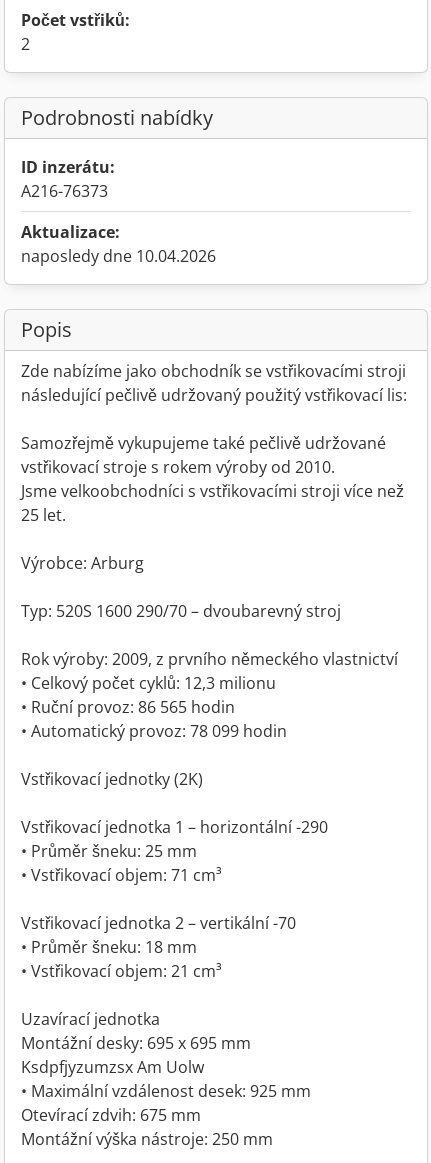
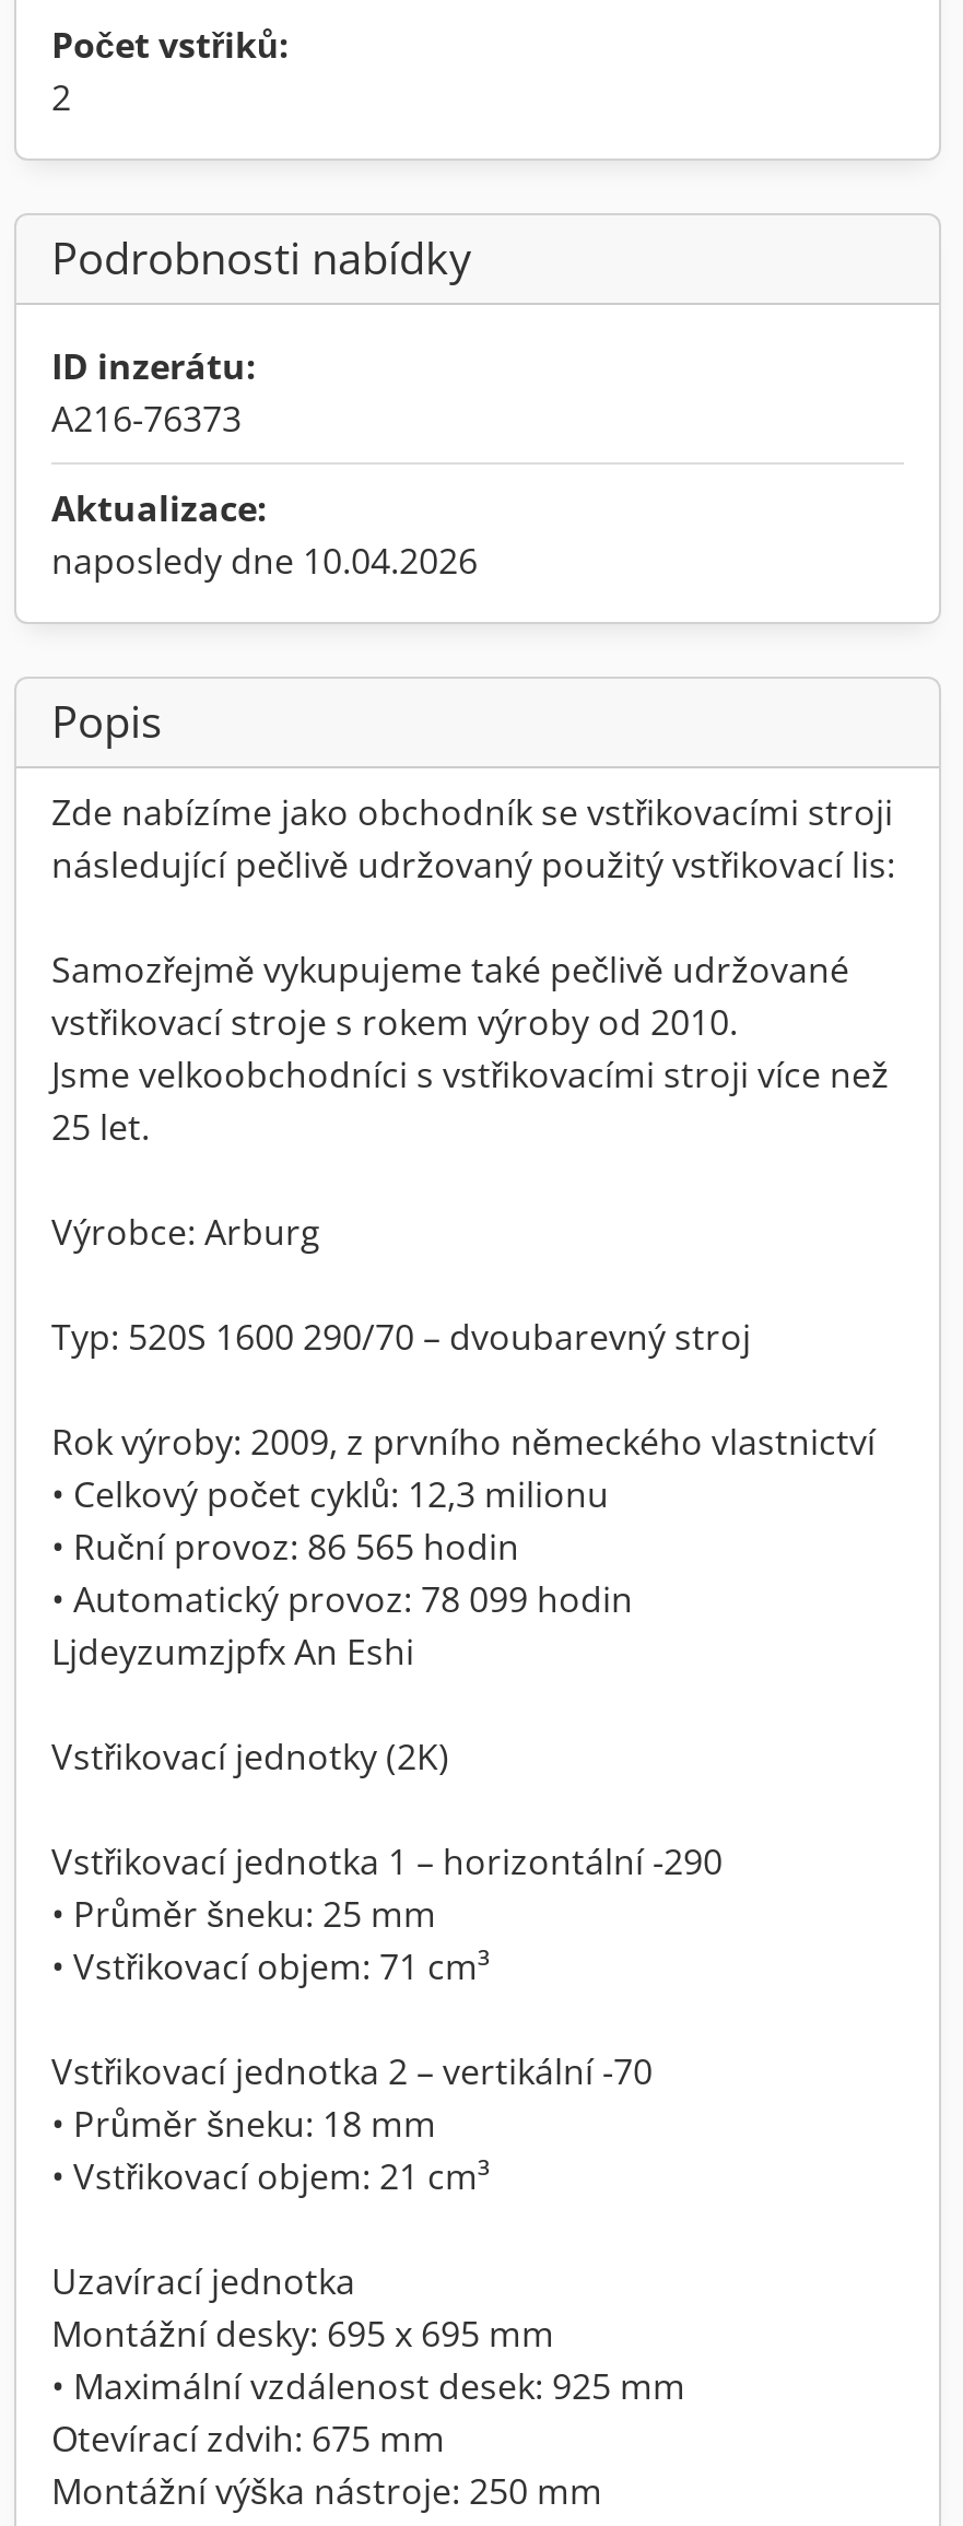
none -> [51,1628,414,1676] Ljdeyzumzjpfx An Eshi
moved [21,768,328,1054] -> [51,1732,723,2358]: Vstřikovací jednotky (2K) | Vstřikovací jednotka 1 – horizontální -290 | • Průměr šneku: 25 mm | Vstřikovací jednotka 2 – vertikální -70 | • Průměr šneku: 18 mm | Uzavírací jednotka | Montážní desky: 695 x 695 mm
[21,1056,204,1078] Ksdpfjyzumzsx Am Uolw -> none

